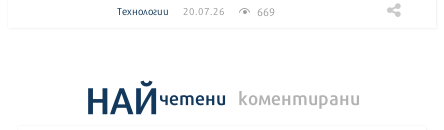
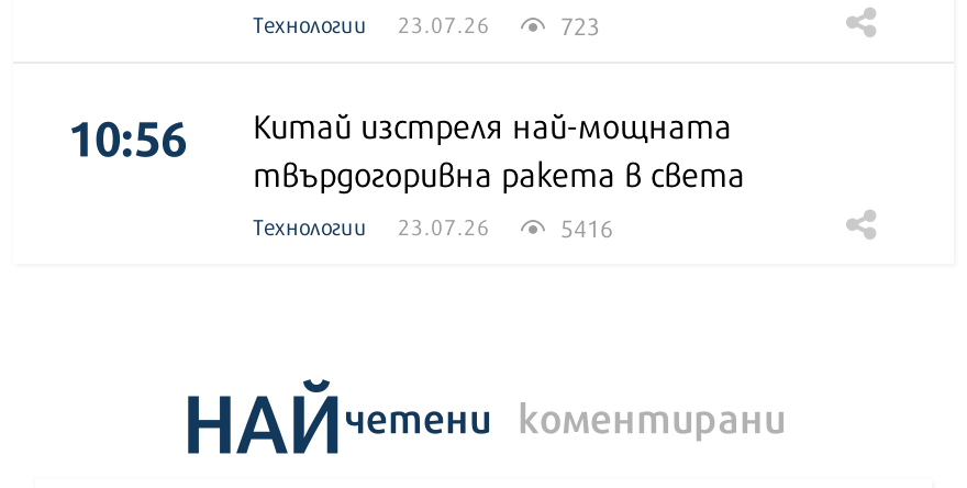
[183,3,275,19] 20.07.26 | 669 -> [68,6,745,244] 23.07.26 | 723 | 10:56 | Китай изстреля най-мощната | твърдогоривна ракета в света | Технологии | 23.07.26 | 5416

